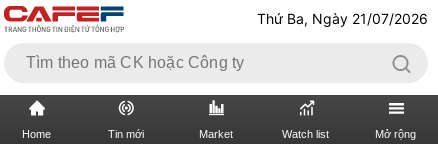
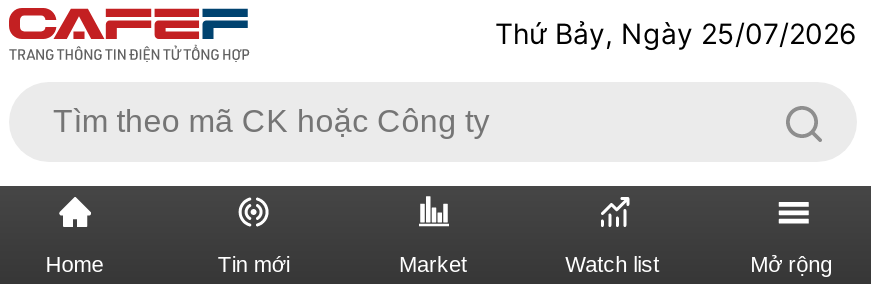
[257,10,428,27] Thứ Ba, Ngày 21/07/2026 -> [495,16,857,50] Thứ Bảy, Ngày 25/07/2026

